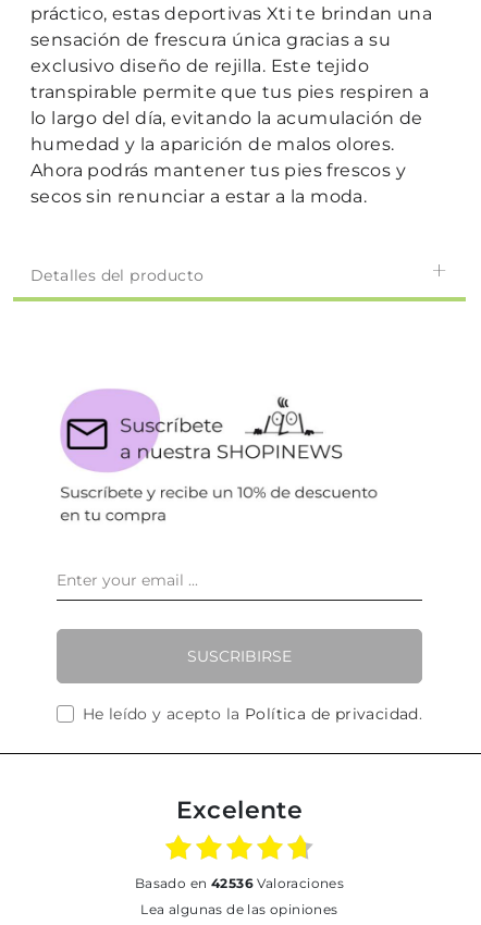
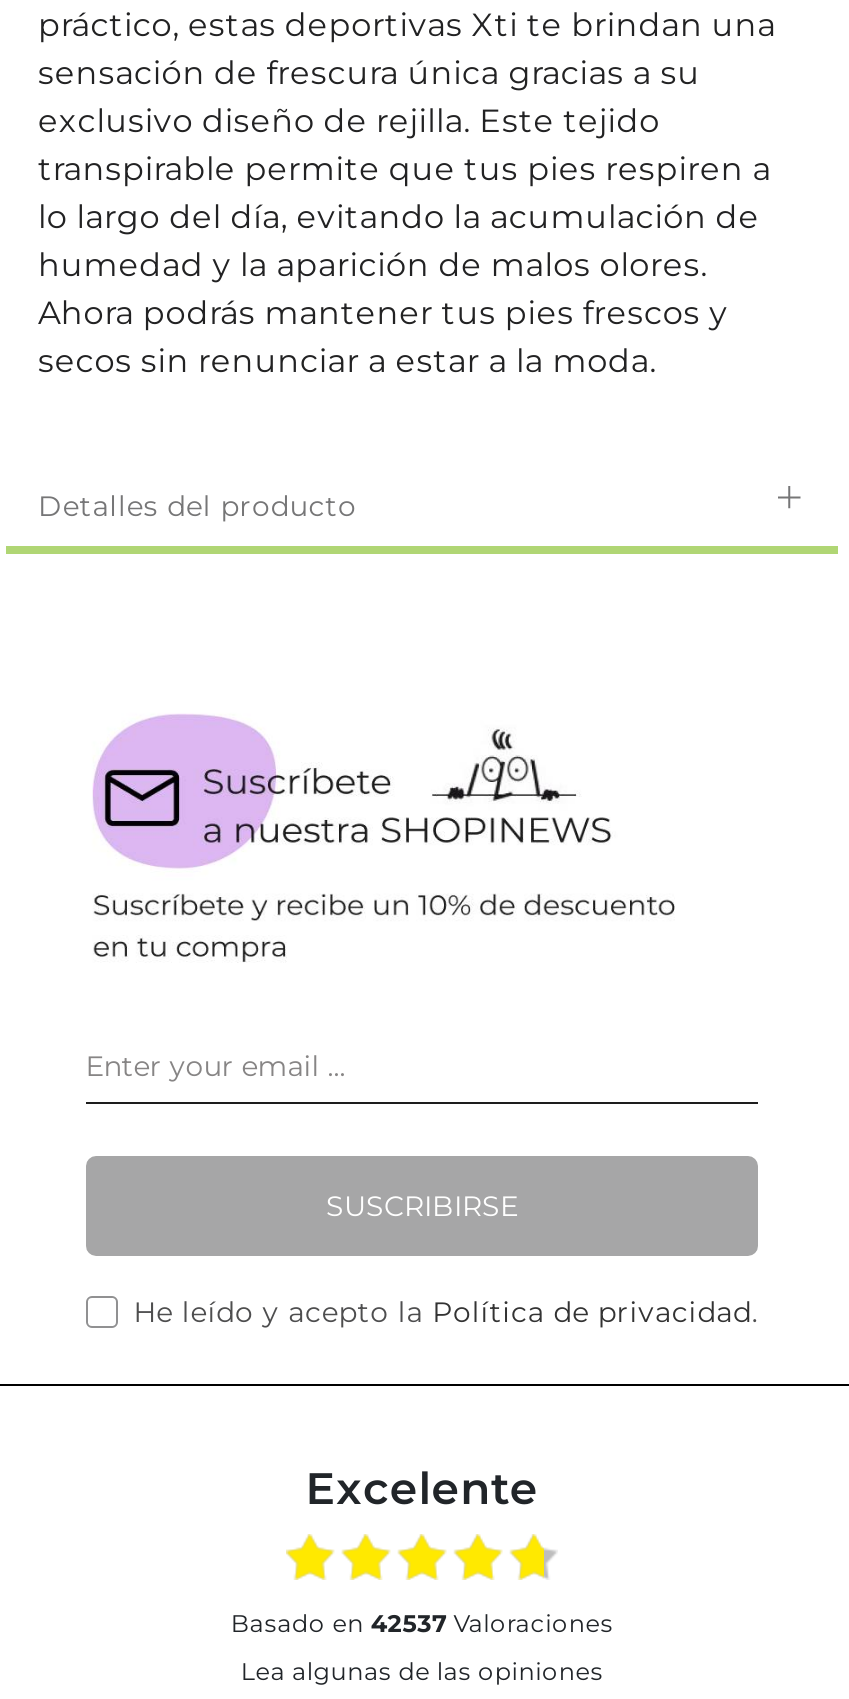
[145,875,344,892] basado en 42536 Valoraciones -> [250,1609,613,1639] basado en 42537 Valoraciones

